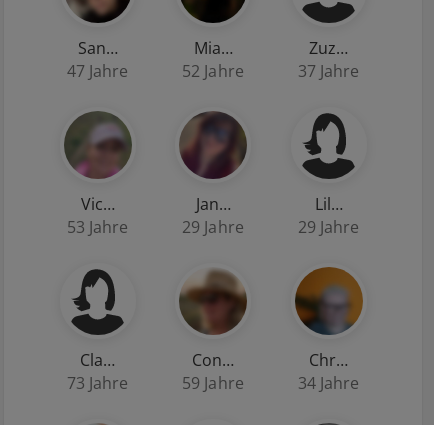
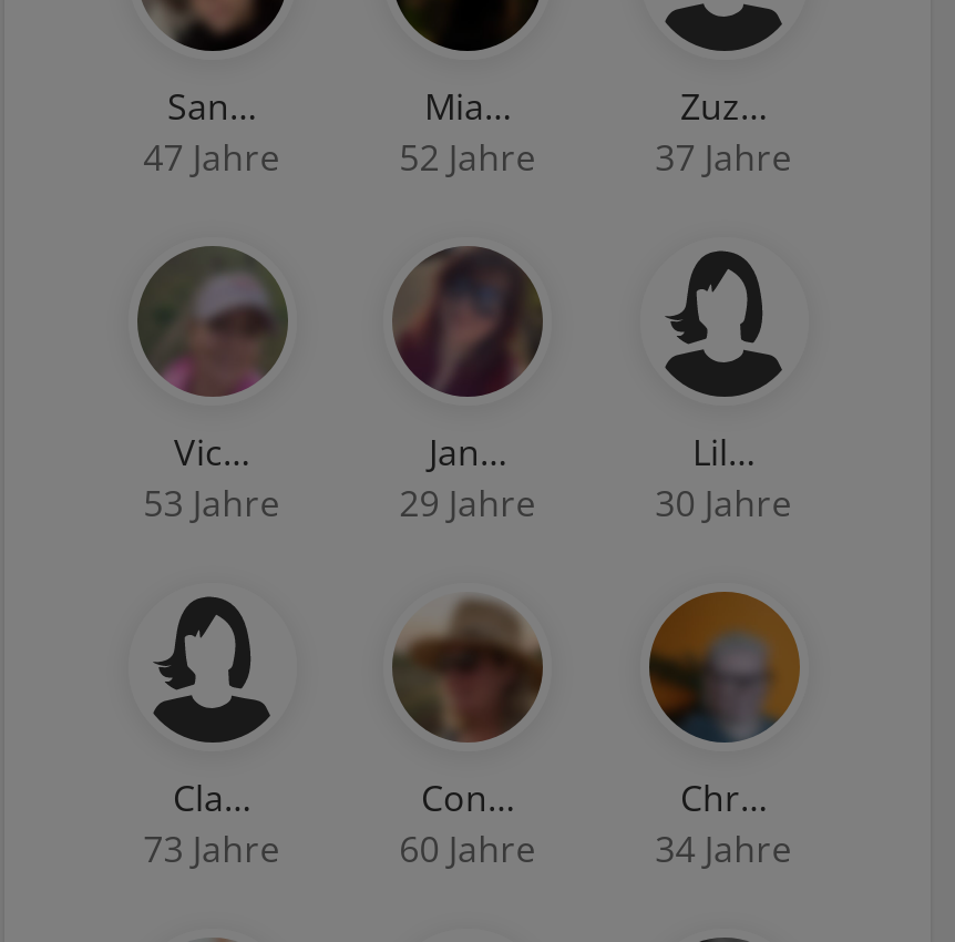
[298,216,359,238] 29 Jahre -> [655,479,792,528] 30 Jahre
[182,372,244,394] 59 Jahre -> [399,825,536,873] 60 Jahre

